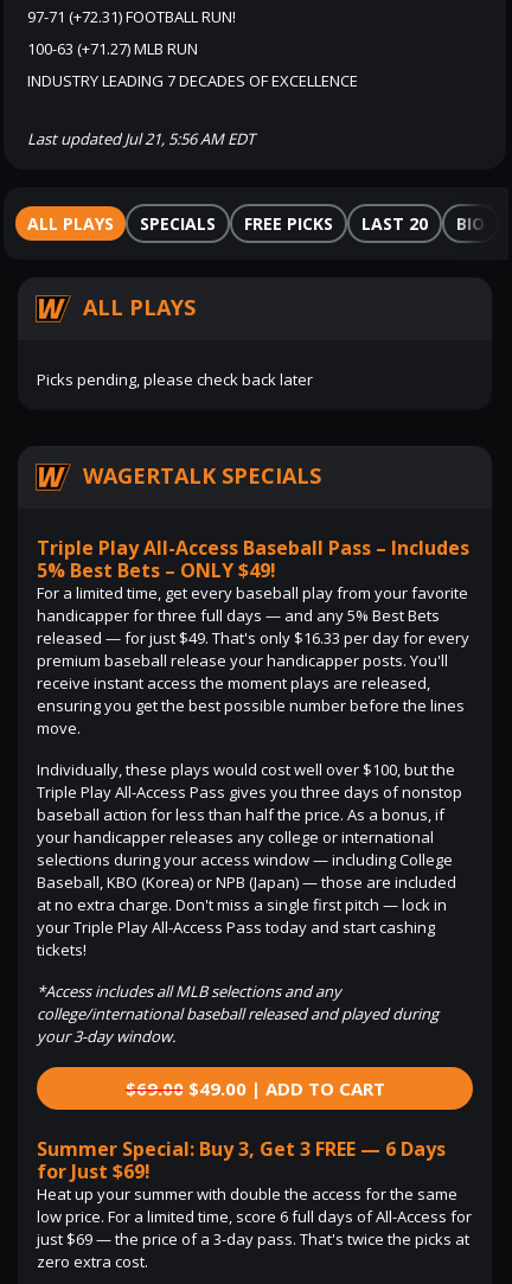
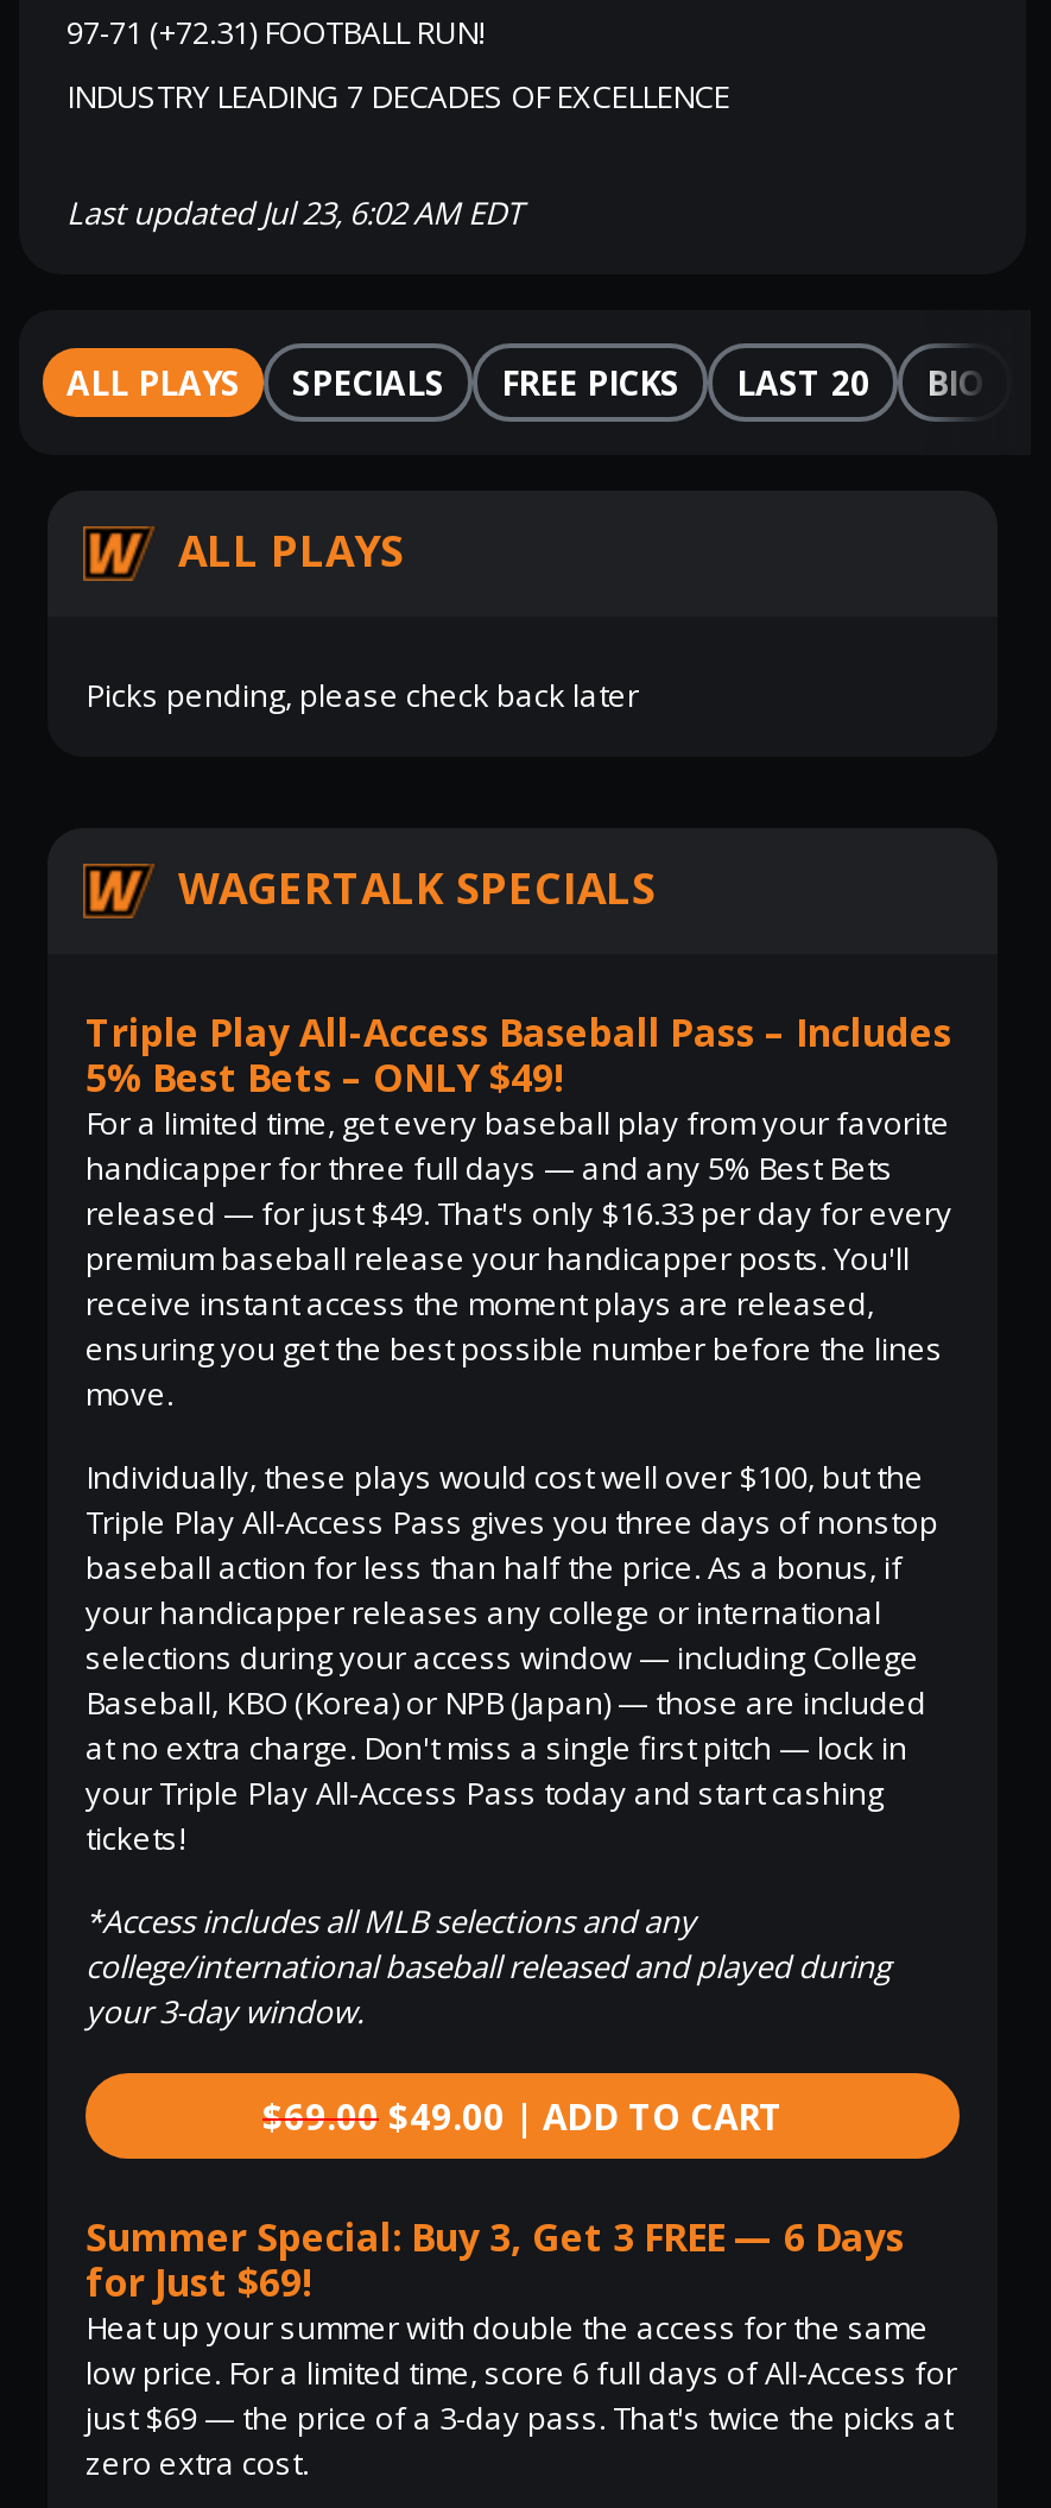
[27,38,198,59] 100-63 (+71.27) MLB RUN -> none
[27,128,255,149] Last updated Jul 21, 5:56 AM EDT -> [67,191,523,234] Last updated Jul 23, 6:02 AM EDT

